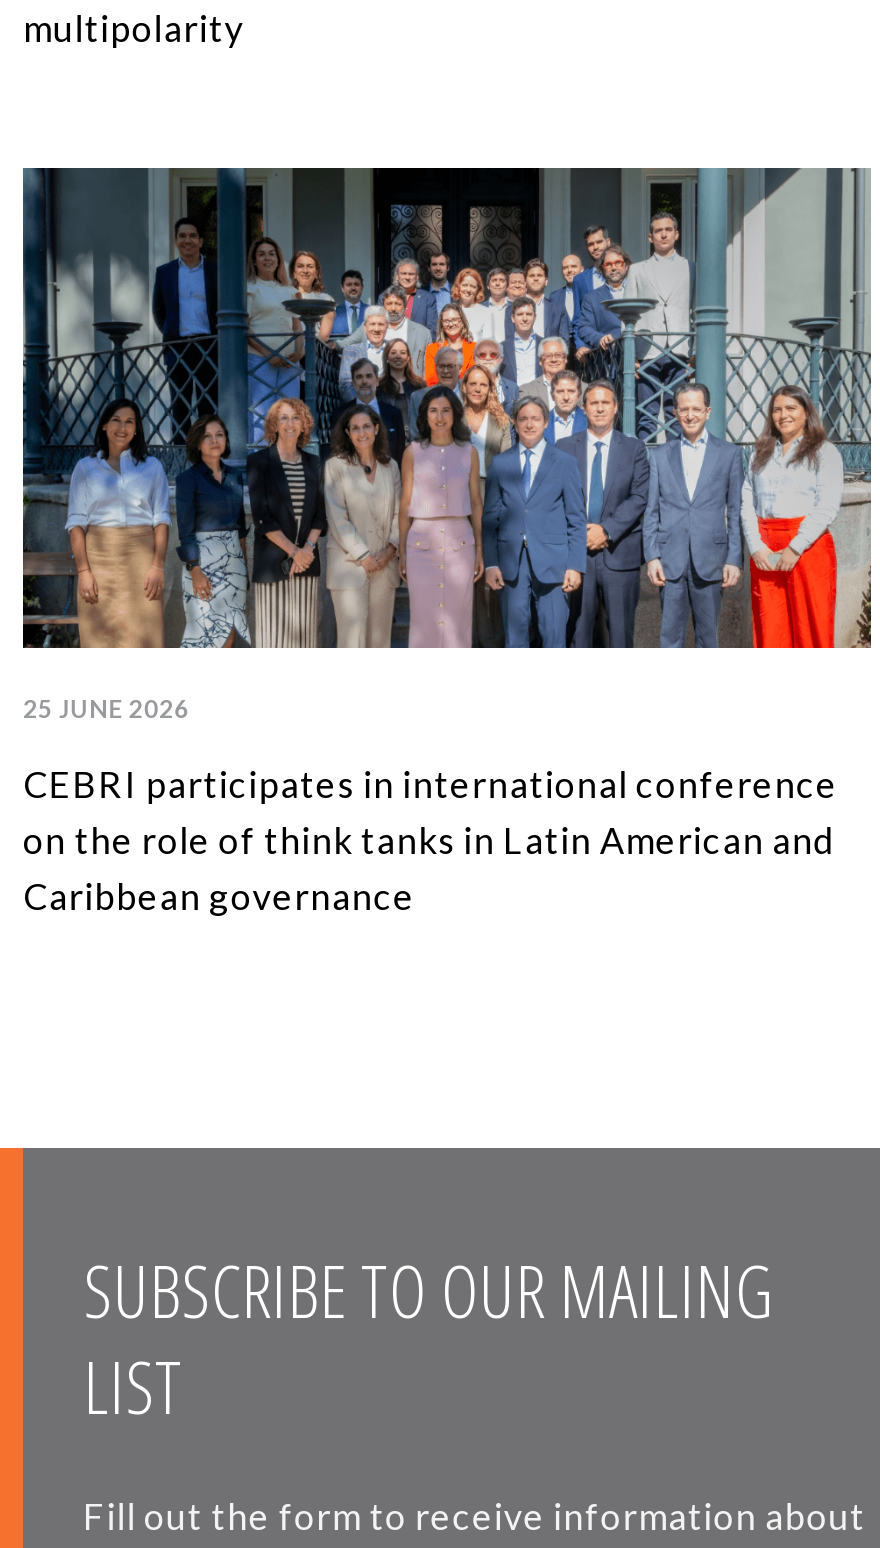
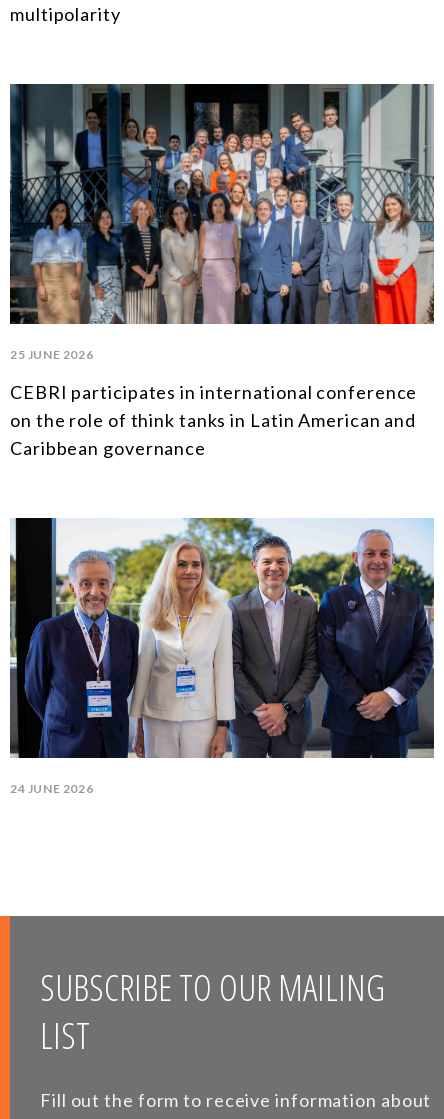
none -> [9,517,435,796] [image] | 24 JUNE 2026

